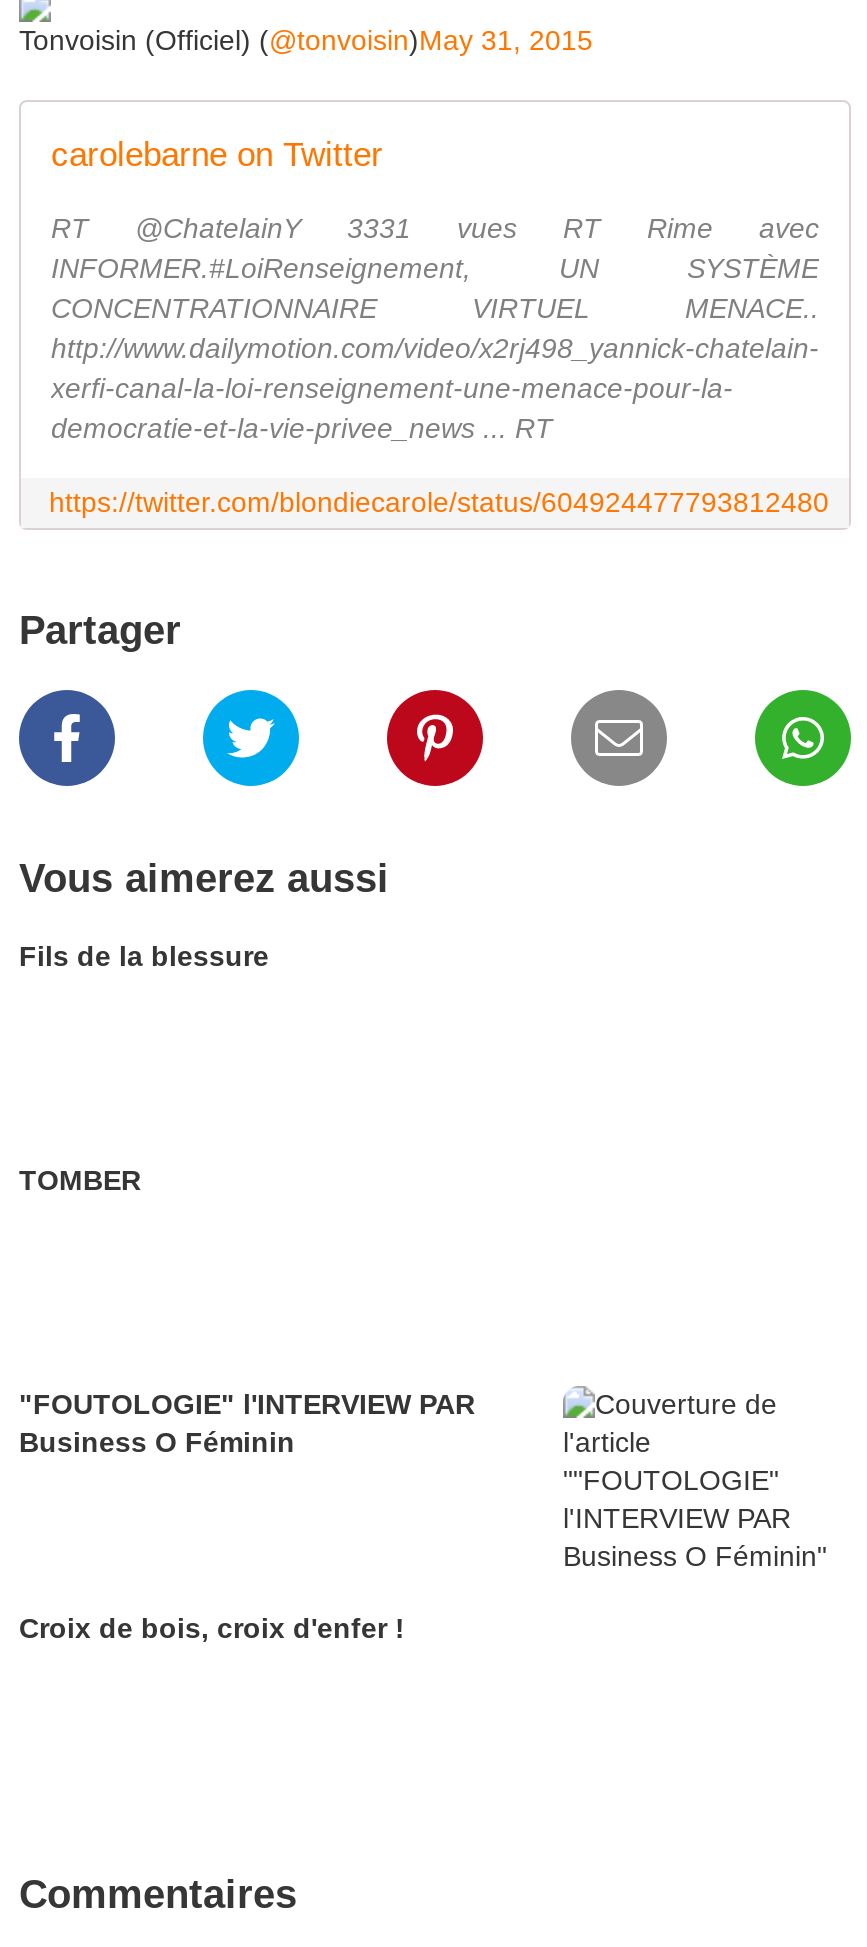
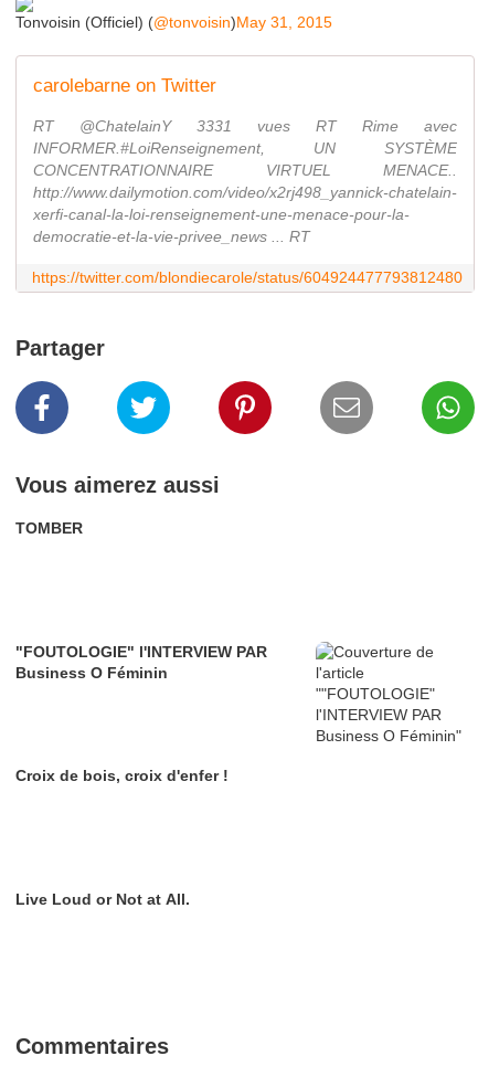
[19,940,269,972] Fils de la blessure -> none
moved [19,1164,475,1644] -> [15,519,267,784]: TOMBER | "FOUTOLOGIE" l'INTERVIEW PAR | Business O Féminin | Croix de bois, croix d'enfer !
none -> [15,891,190,908] Live Loud or Not at All.

